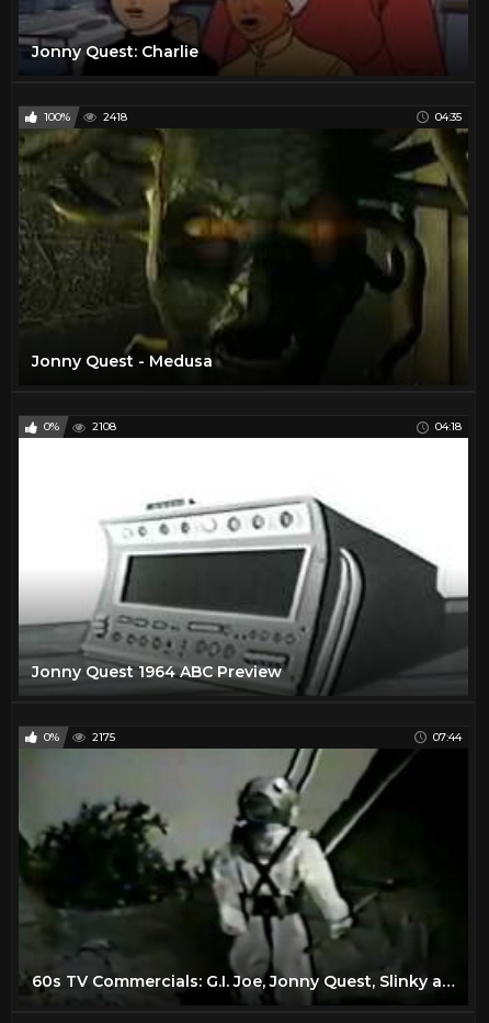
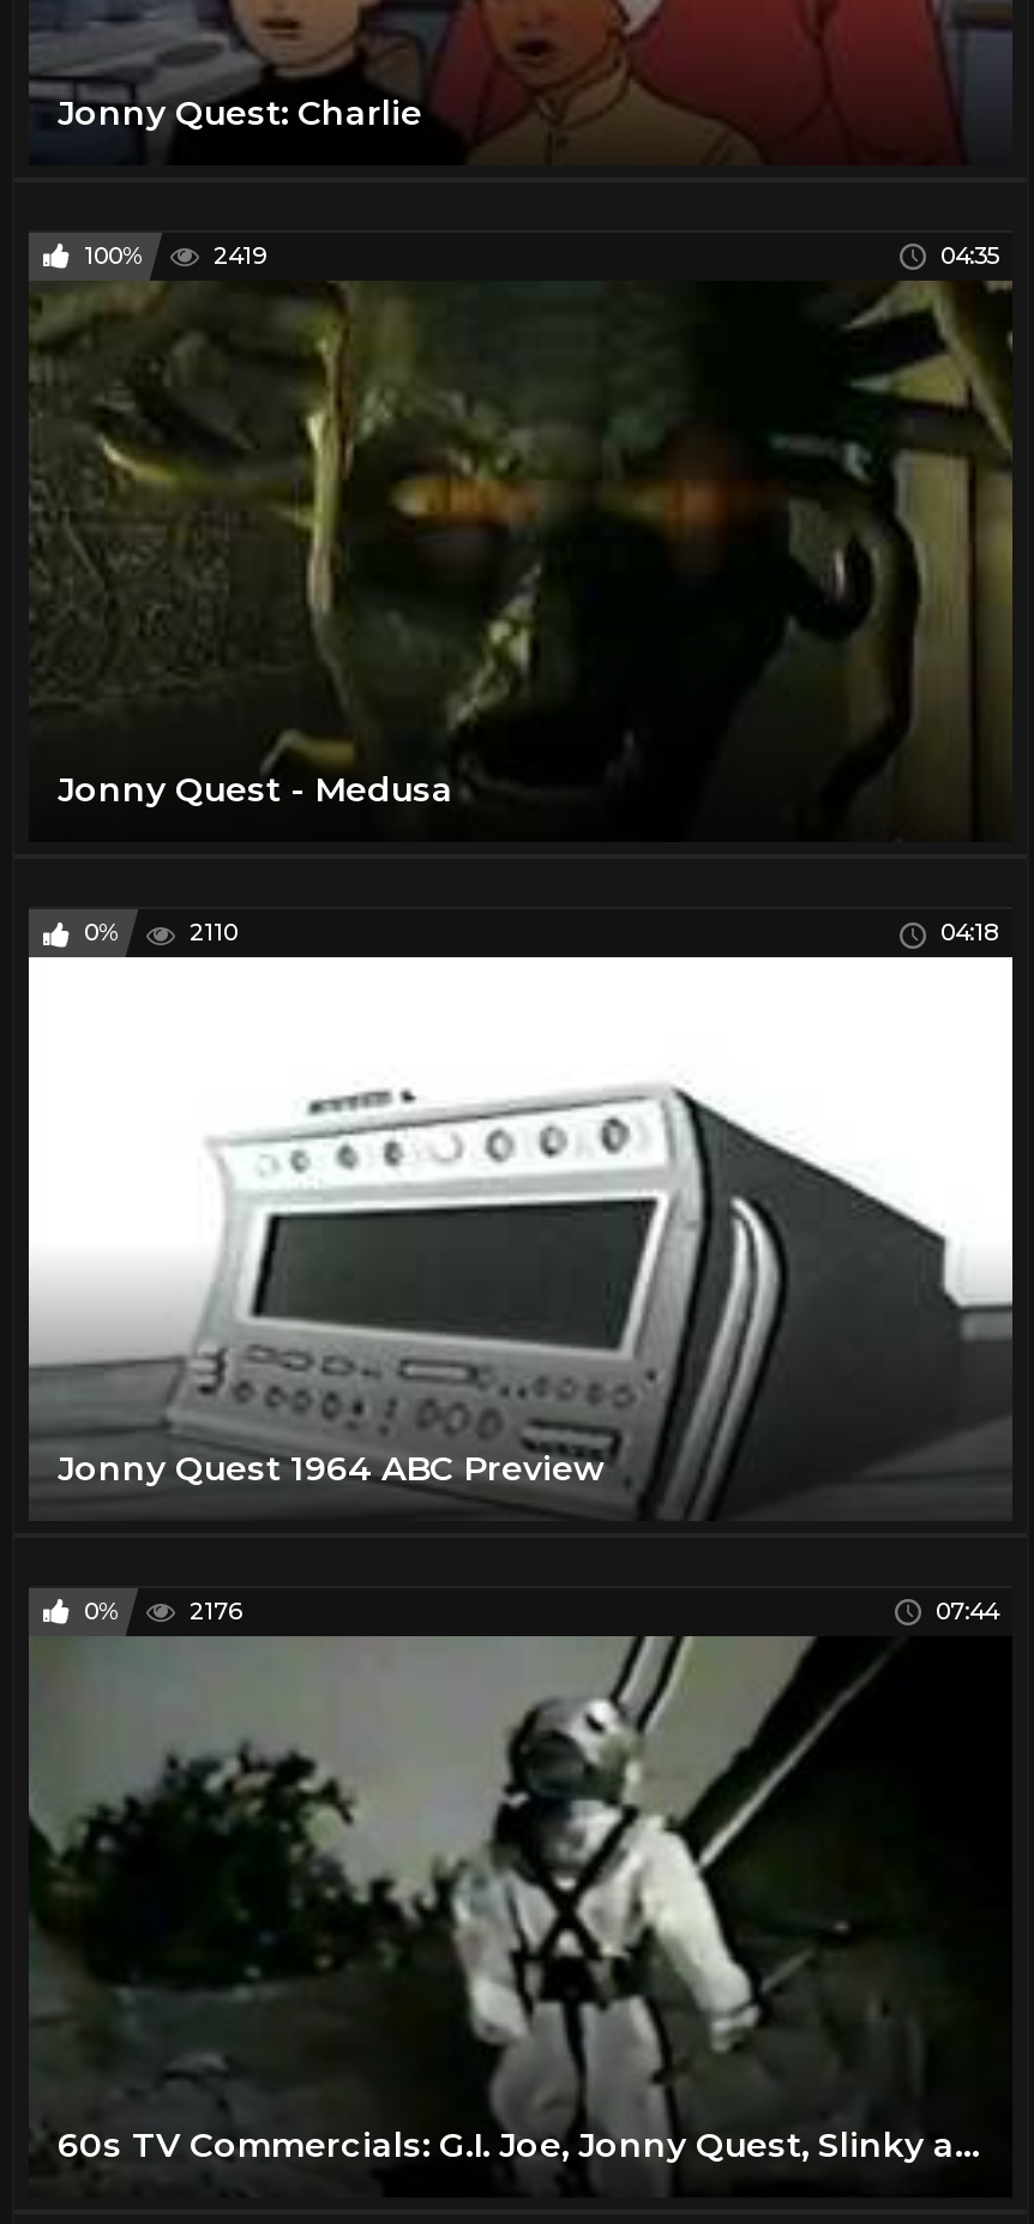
[103,110,127,124] 2418 -> [214,240,264,271] 2419
[92,420,116,434] 2108 -> [190,917,238,949] 2110
[92,730,115,744] 2175 -> [190,1595,240,1626] 2176

